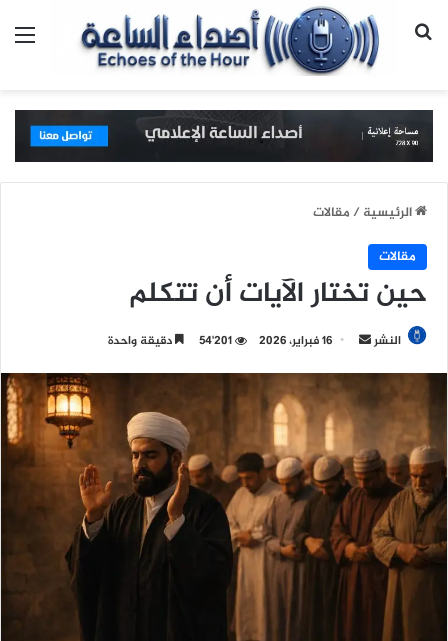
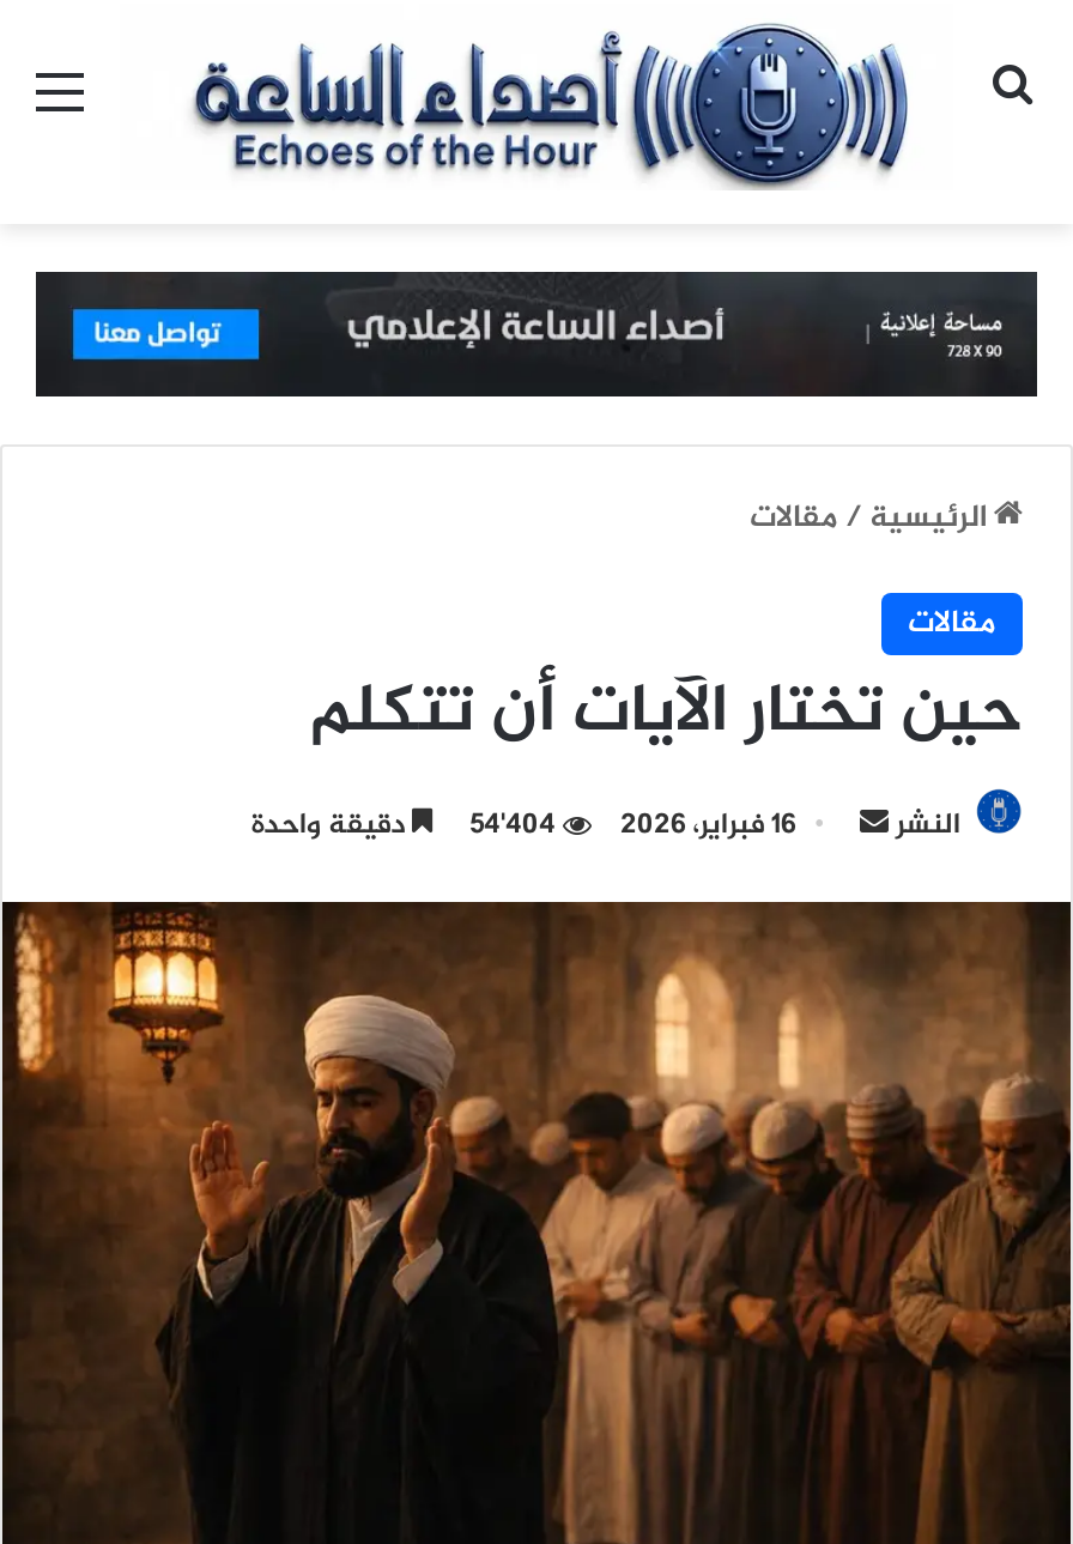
[108,330,232,350] 54٬201 دقيقة واحدة -> [251,800,556,848] 54٬404 دقيقة واحدة

